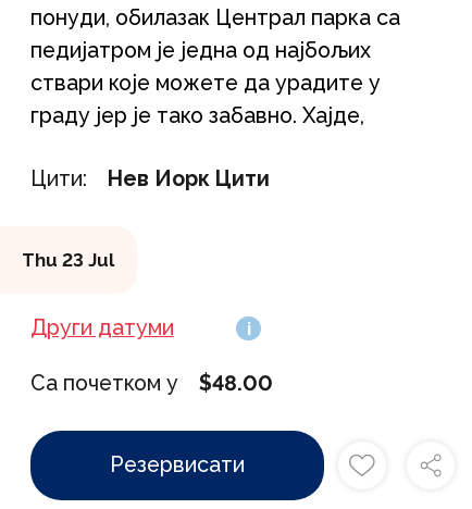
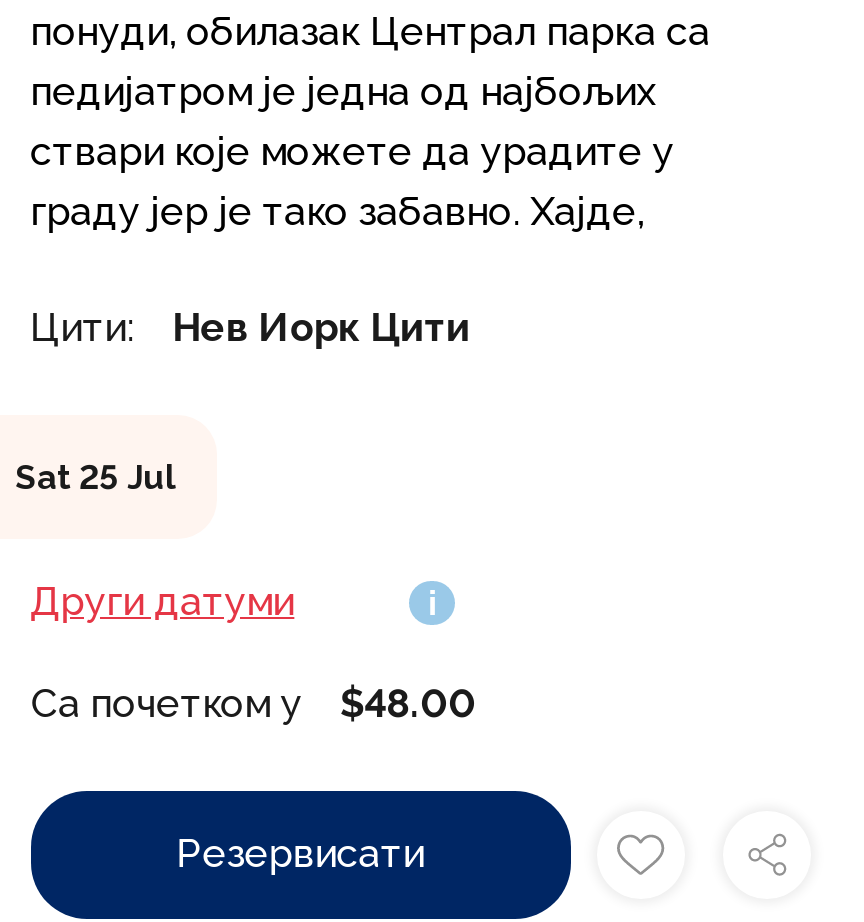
[22,249,114,271] Thu 23 Jul -> [15,457,175,497] Sat 25 Jul

